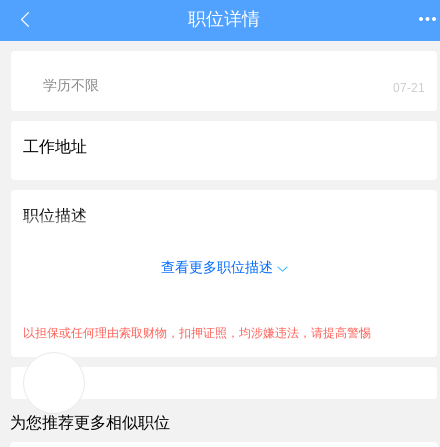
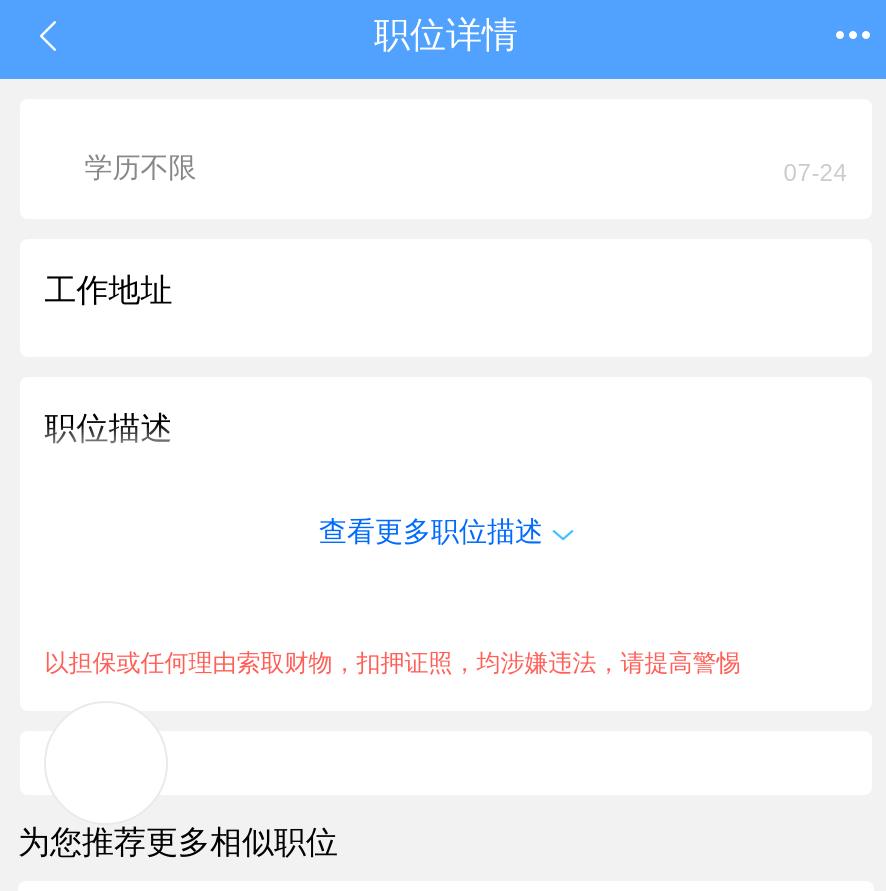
[393,81,425,95] 07-21 -> [784,159,848,187] 07-24

